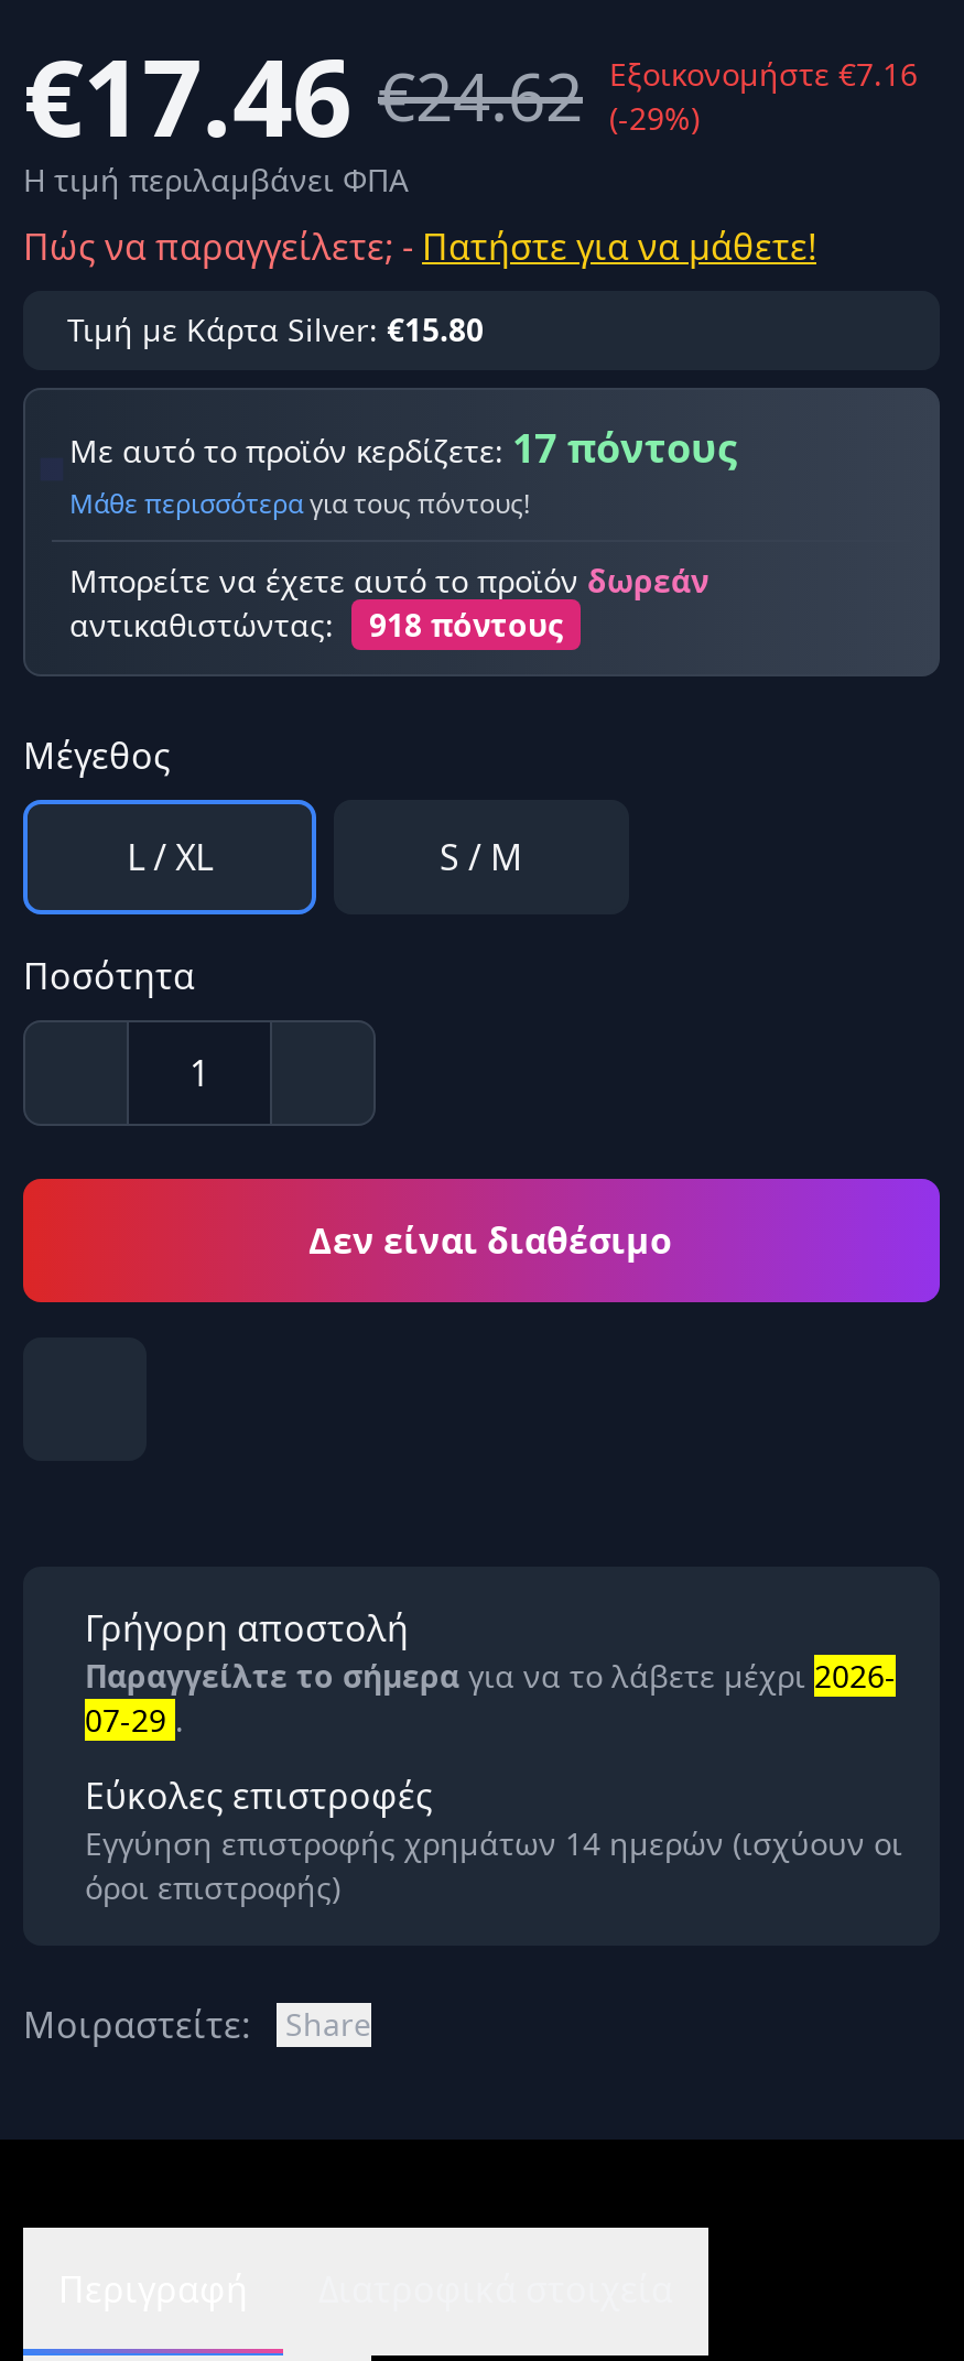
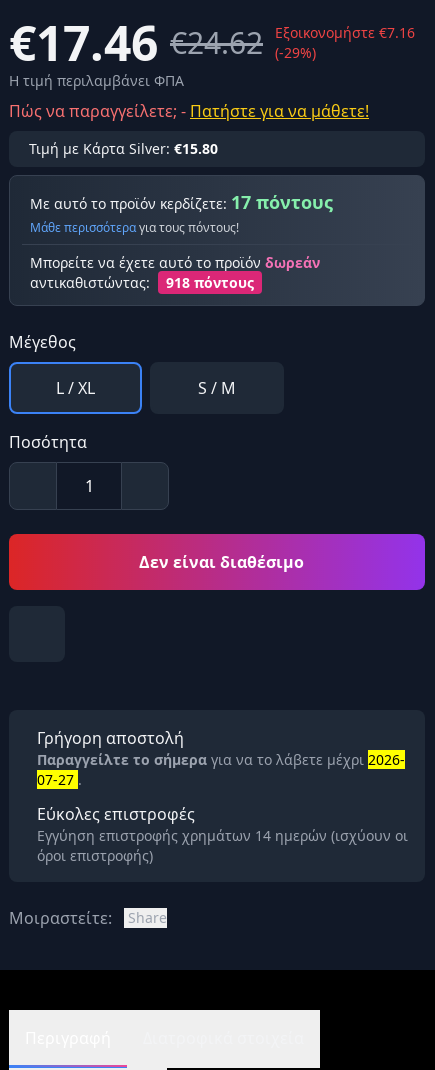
[85,1699,184,1741] 07-29. -> [37,770,82,789] 07-27.

